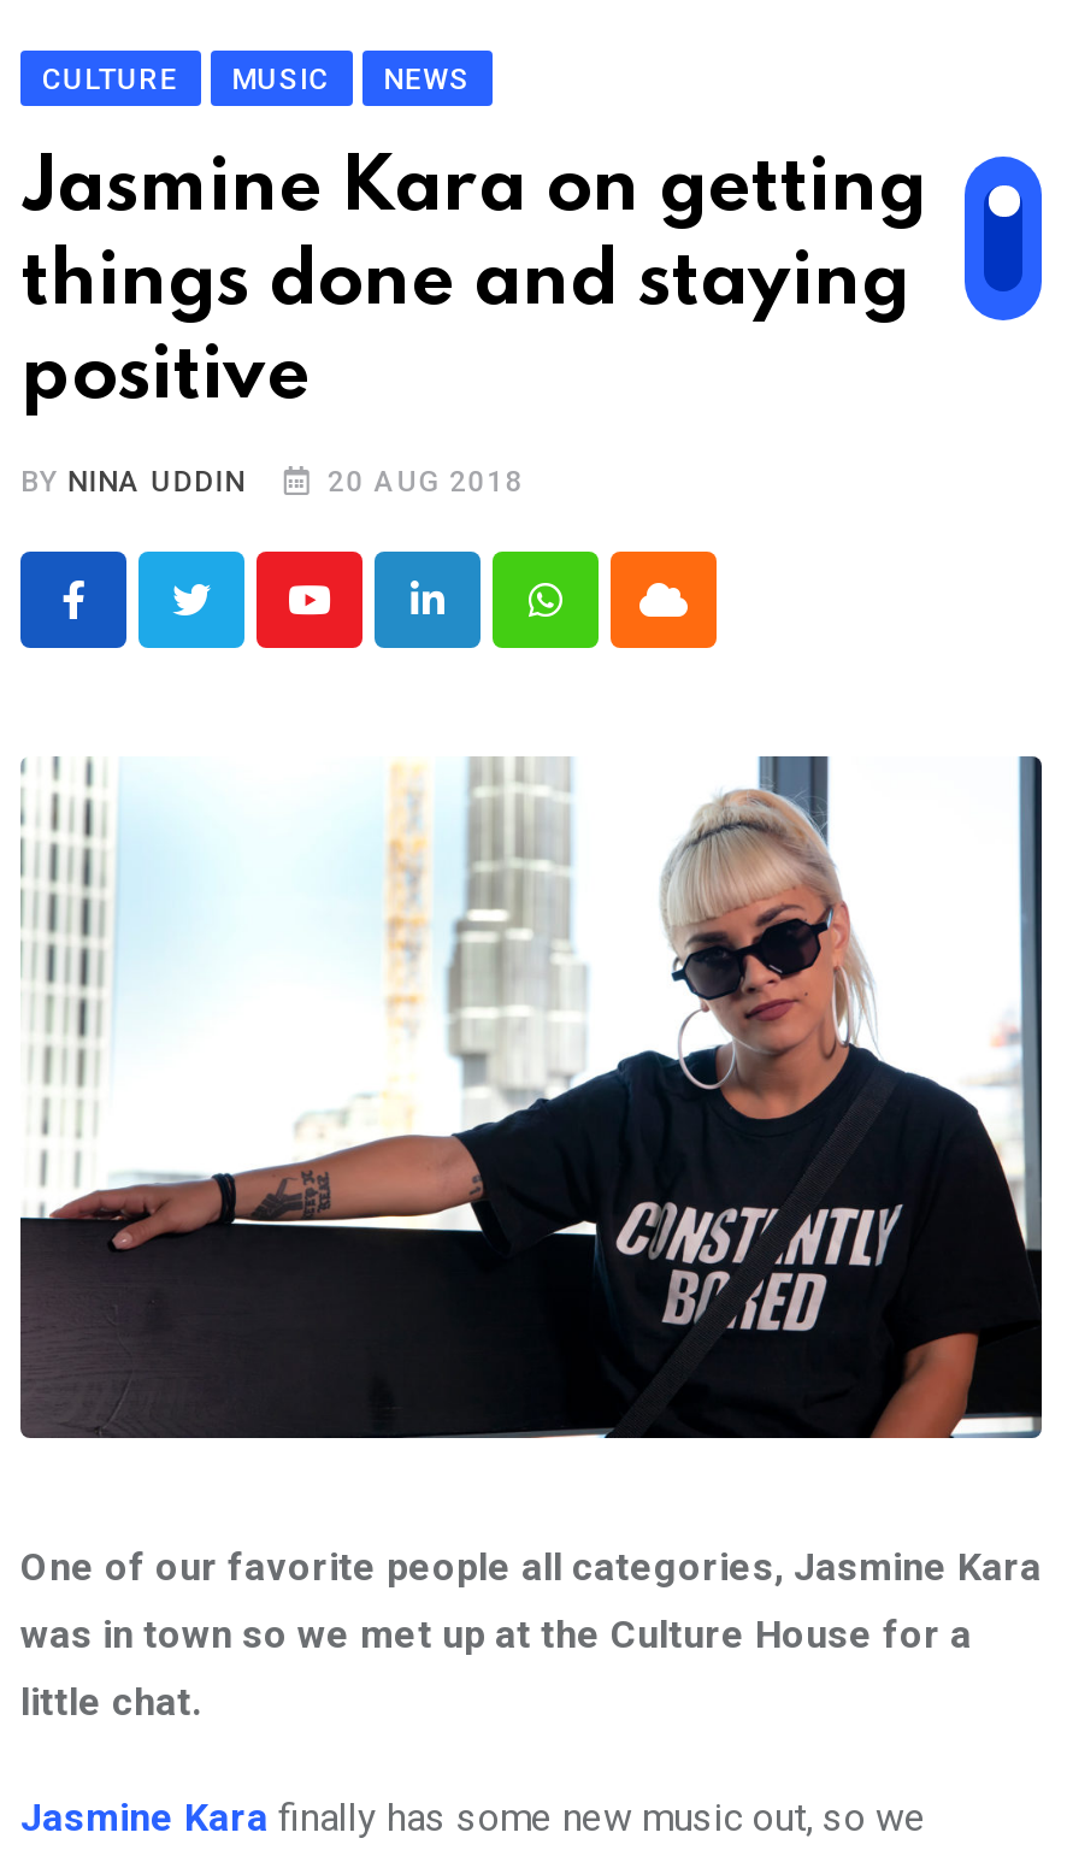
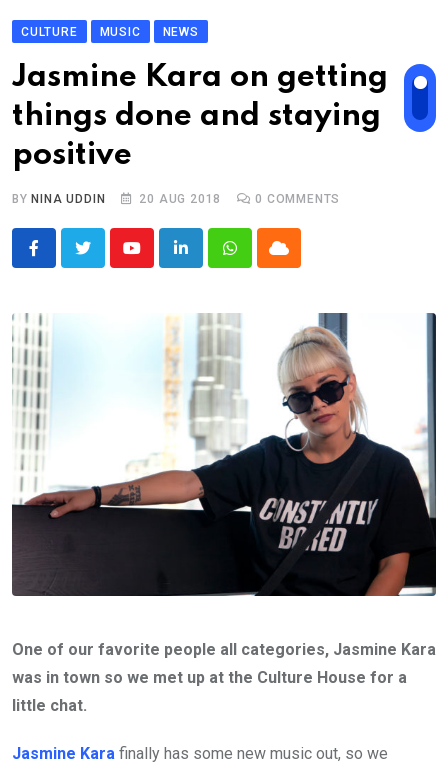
none -> [255,192,340,206] 0 COMMENTS

